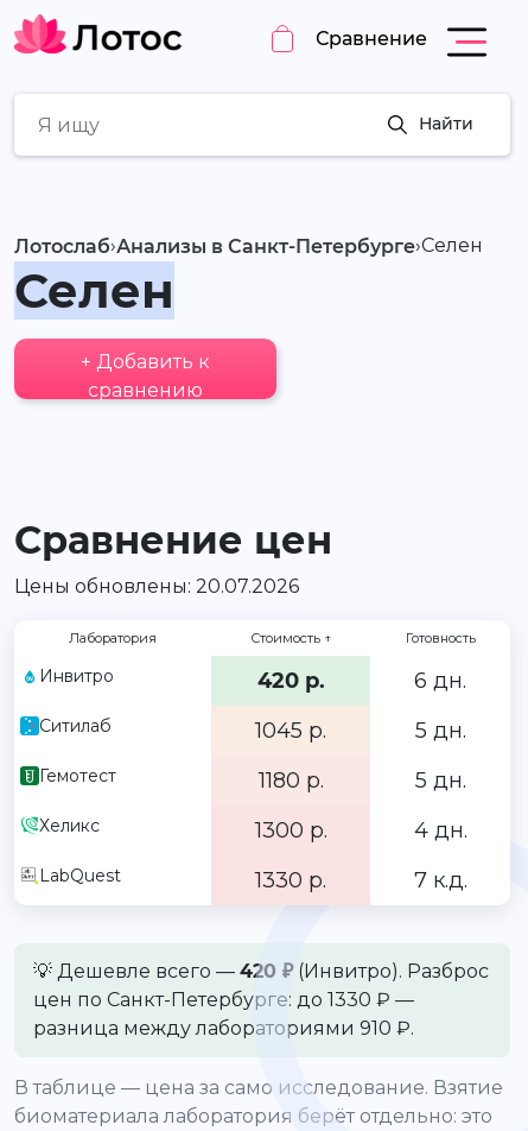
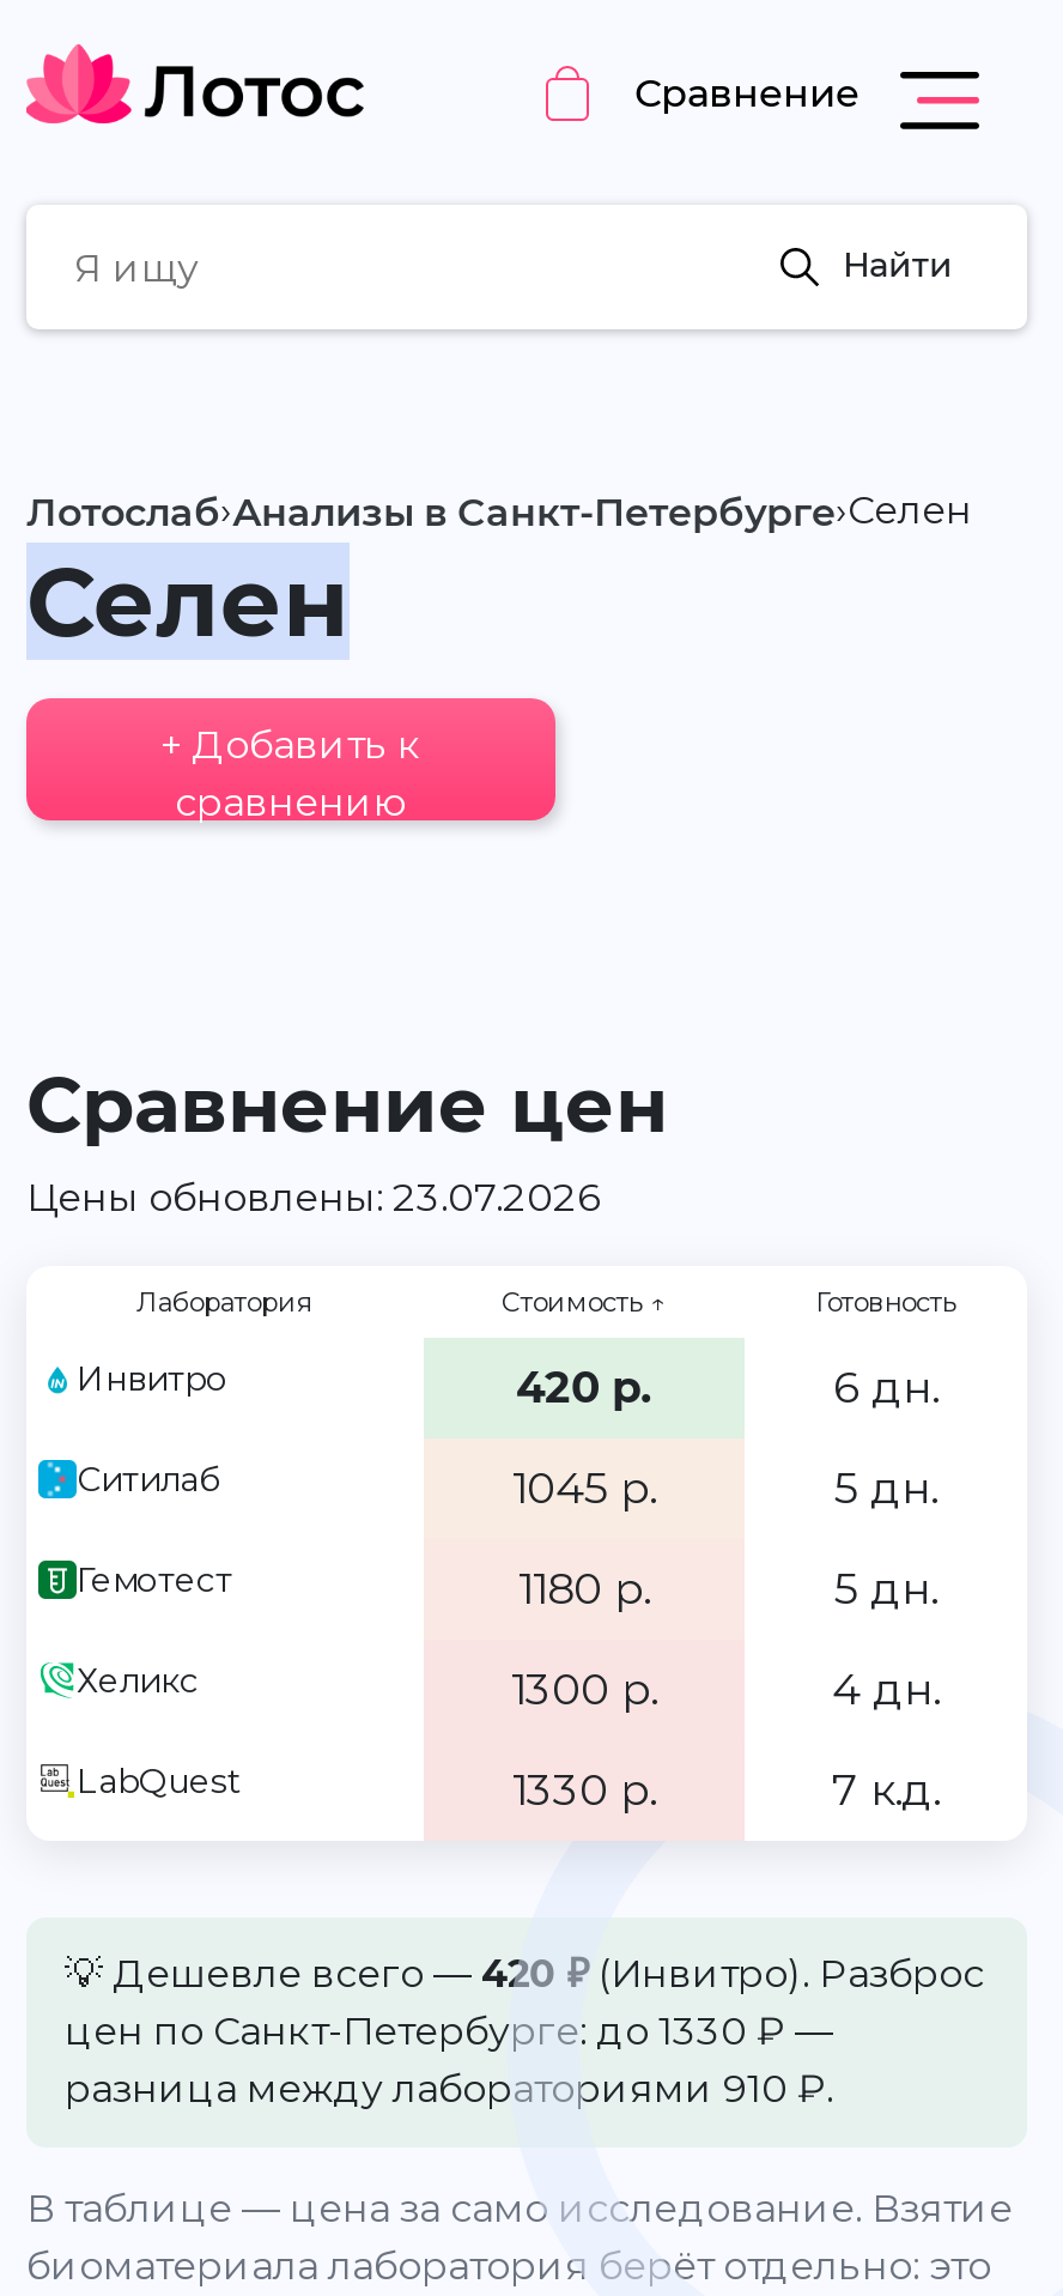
[14,575,299,598] Цены обновлены: 20.07.2026 -> [26,1175,599,1220] Цены обновлены: 23.07.2026

